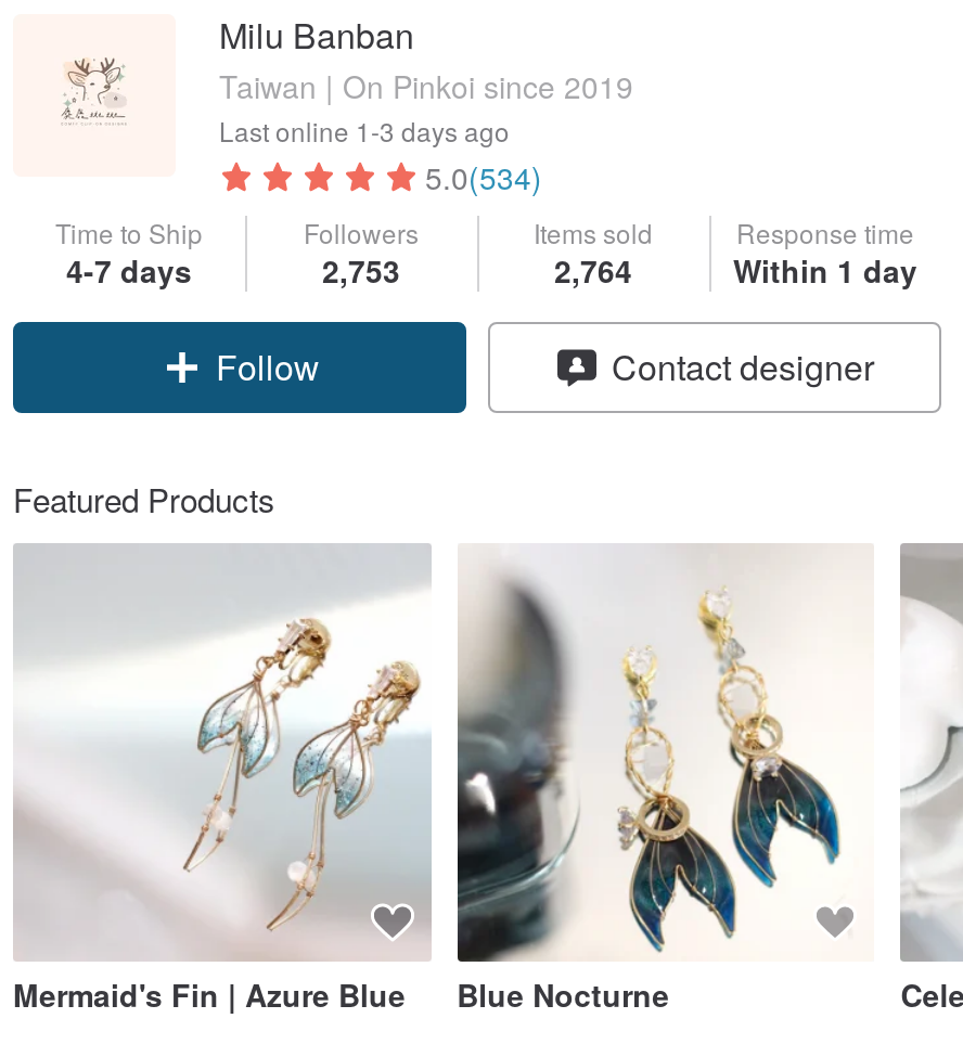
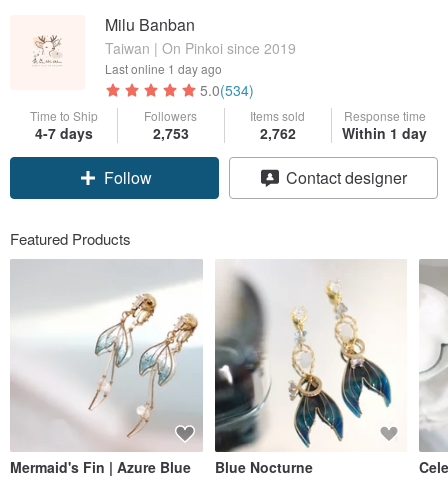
[219,112,510,149] Last online 1-3 days ago -> [105,60,222,77] Last online 1 day ago
[554,248,632,292] 2,764 -> [259,123,295,143] 2,762

